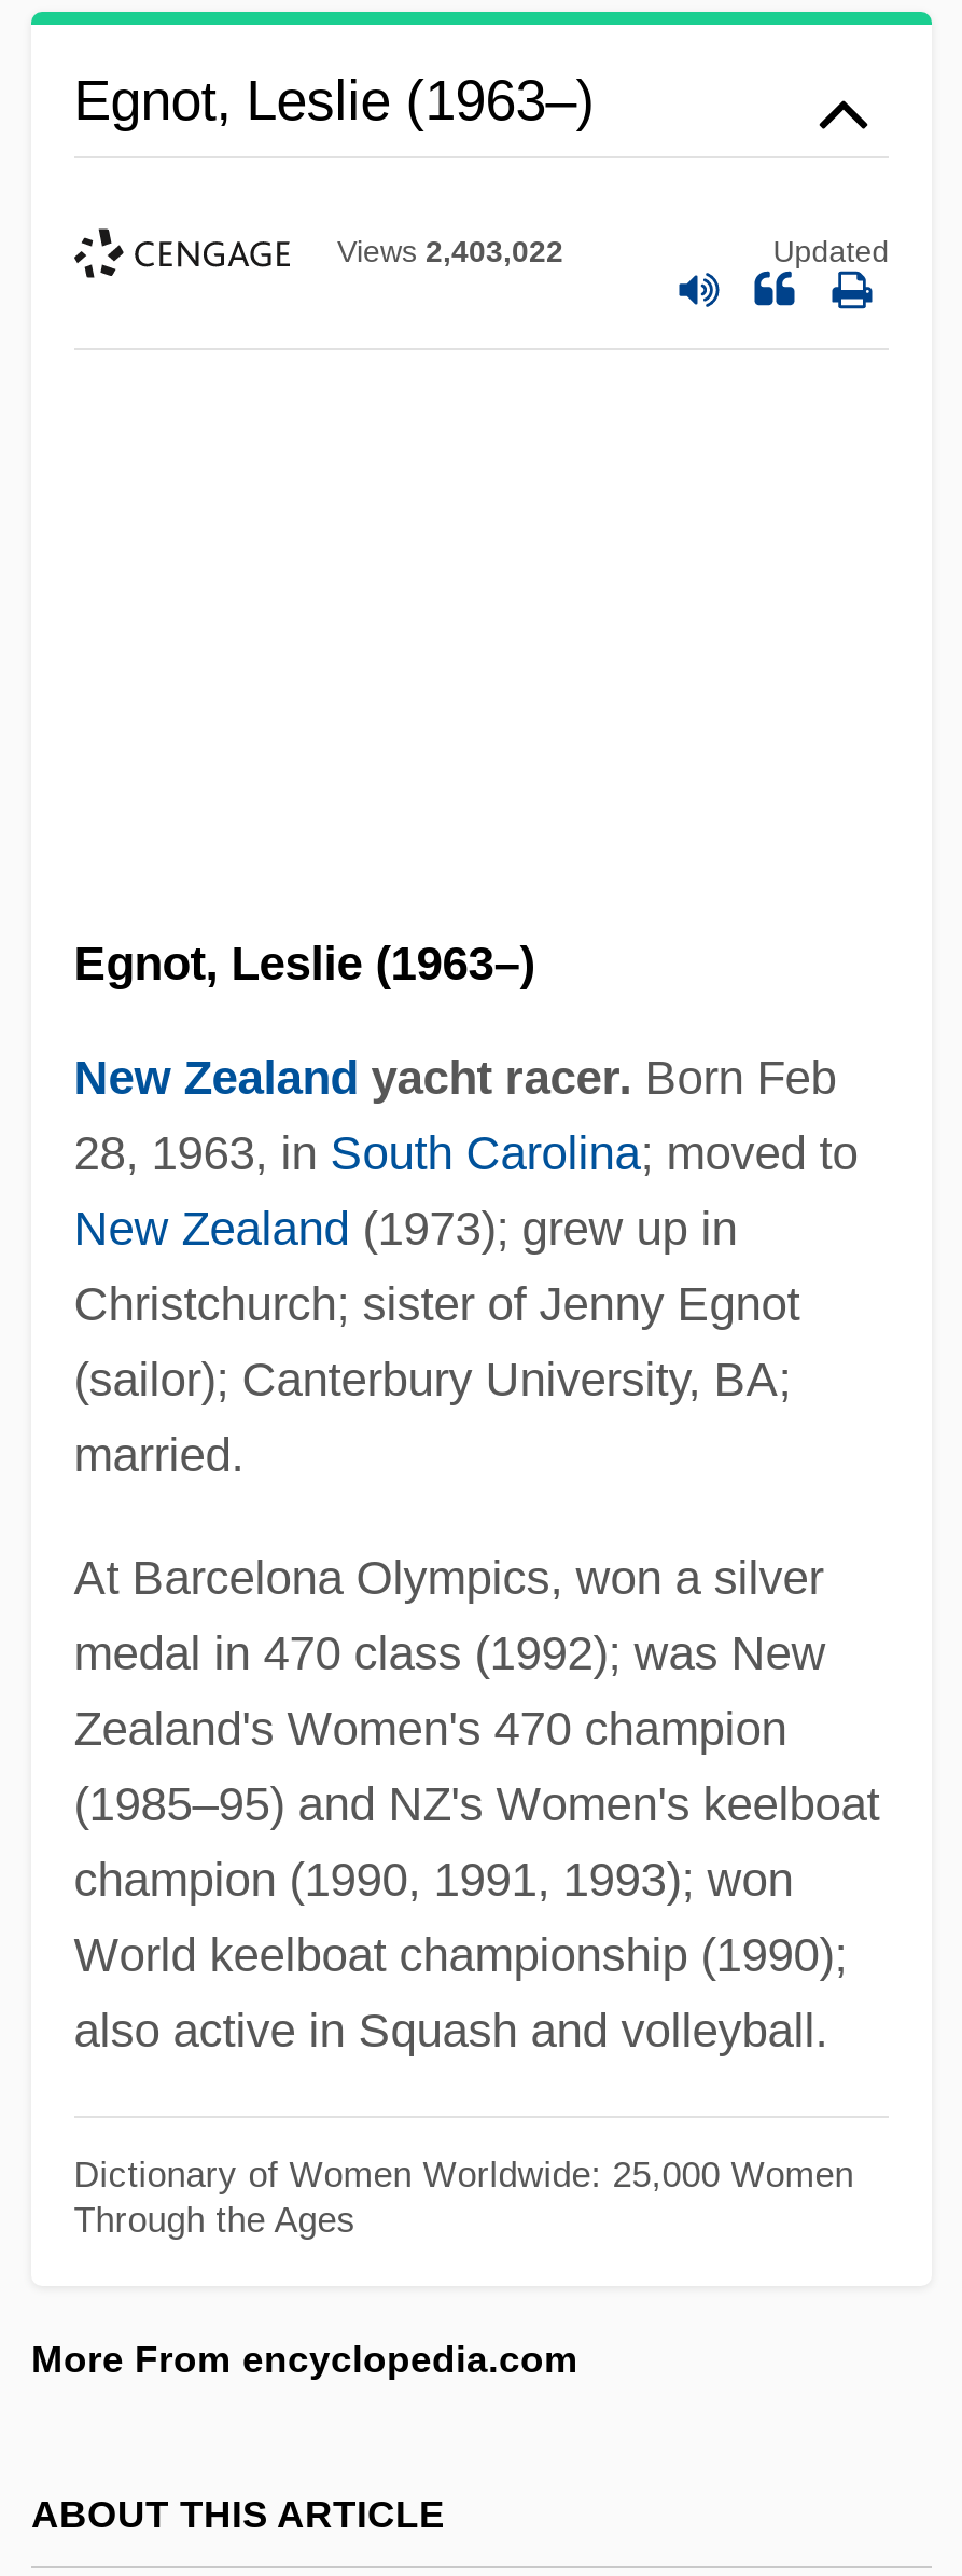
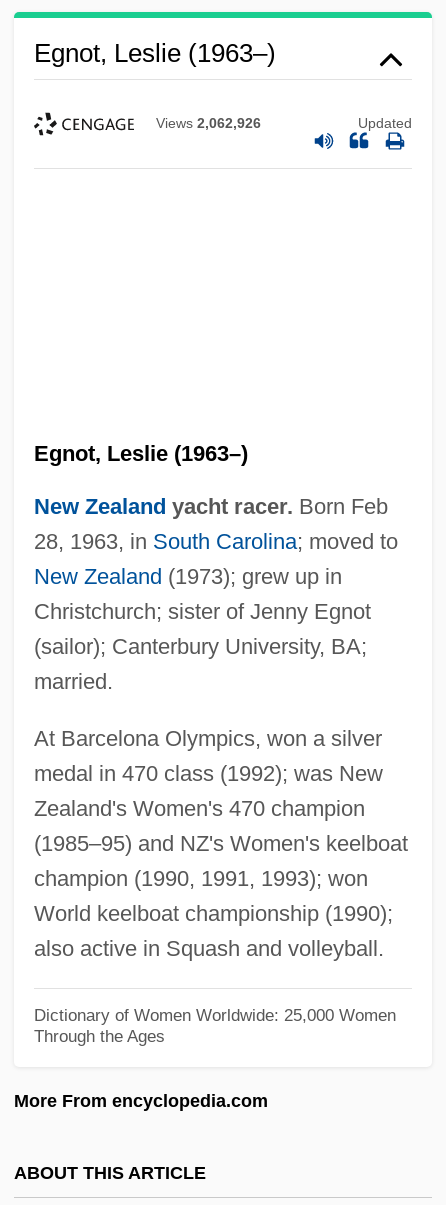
[337,235,563,269] Views 2,403,022 -> [156,115,261,131] Views 2,062,926

